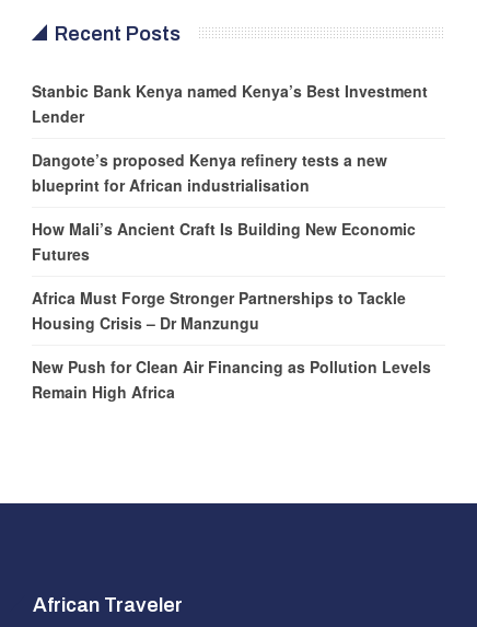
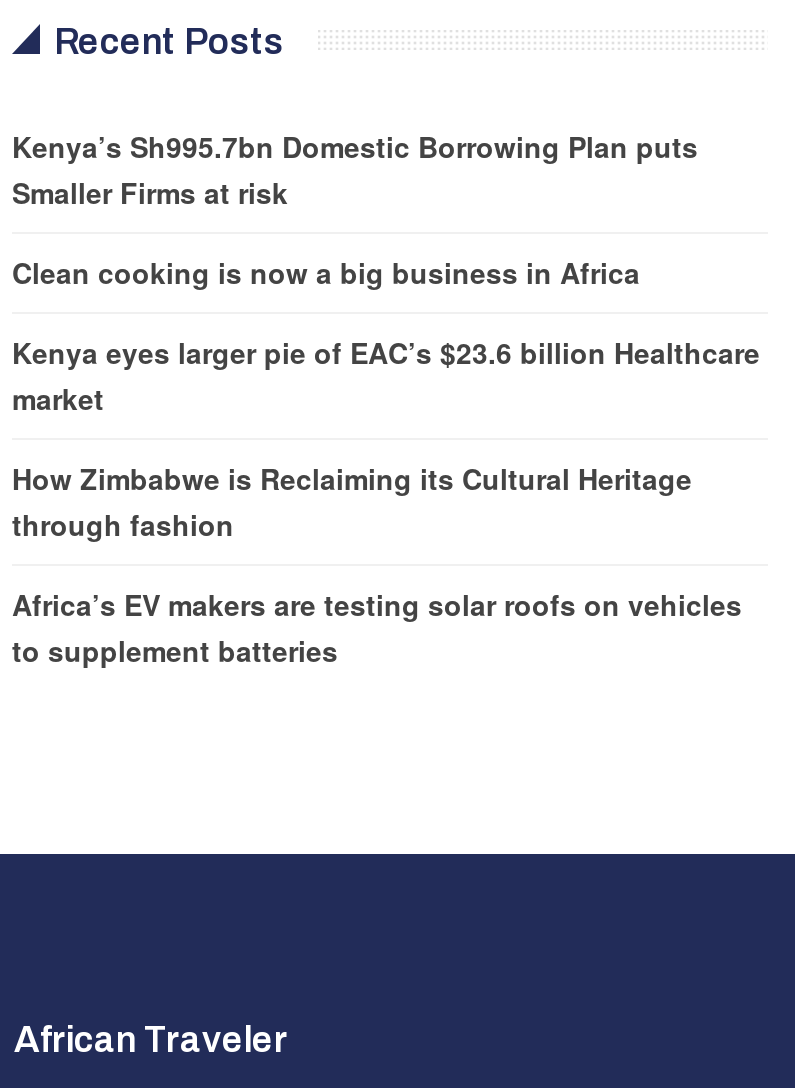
[32,80,428,127] Stanbic Bank Kenya named Kenya’s Best Investment | Lender -> [12,127,698,213] Kenya’s Sh995.7bn Domestic Borrowing Plan puts | Smaller Firms at risk
[32,149,387,196] Dangote’s proposed Kenya refinery tests a new | blueprint for African industrialisation -> [12,253,640,293] Clean cooking is now a big business in Africa
[32,218,416,265] How Mali’s Ancient Craft Is Building New Economic | Futures -> [12,333,760,419] Kenya eyes larger pie of EAC’s $23.6 billion Healthcare | market
[32,287,406,334] Africa Must Forge Stronger Partnerships to Tackle | Housing Crisis – Dr Manzungu -> [12,459,692,545] How Zimbabwe is Reclaiming its Cultural Heritage | through fashion
[32,356,431,403] New Push for Clean Air Financing as Pollution Levels | Remain High Africa -> [12,585,742,671] Africa’s EV makers are testing solar roofs on vehicles | to supplement batteries

